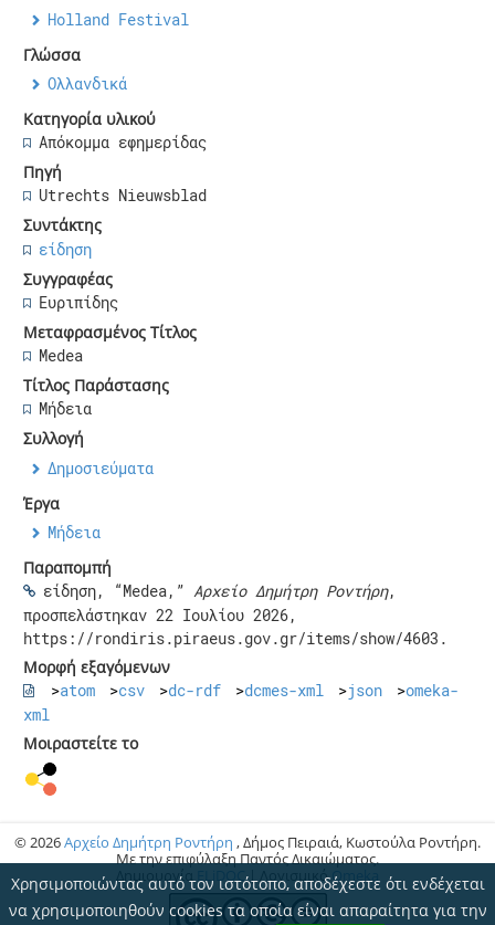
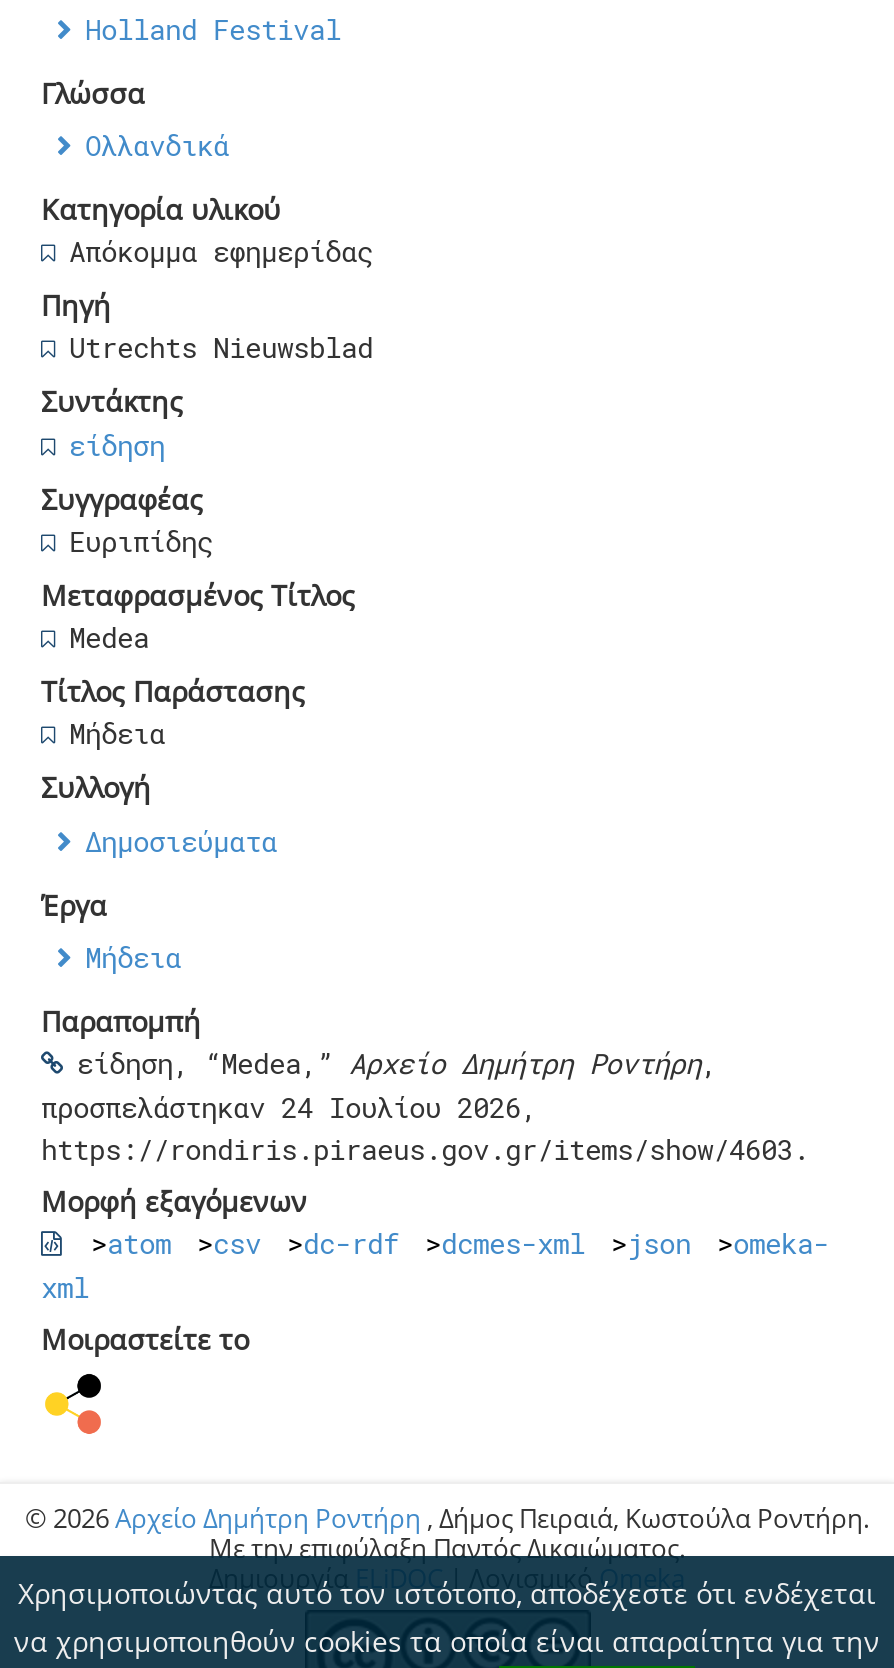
[23,605,297,626] προσπελάστηκαν 22 Ιουλίου 2026, -> [41,1088,537,1126] προσπελάστηκαν 24 Ιουλίου 2026,

